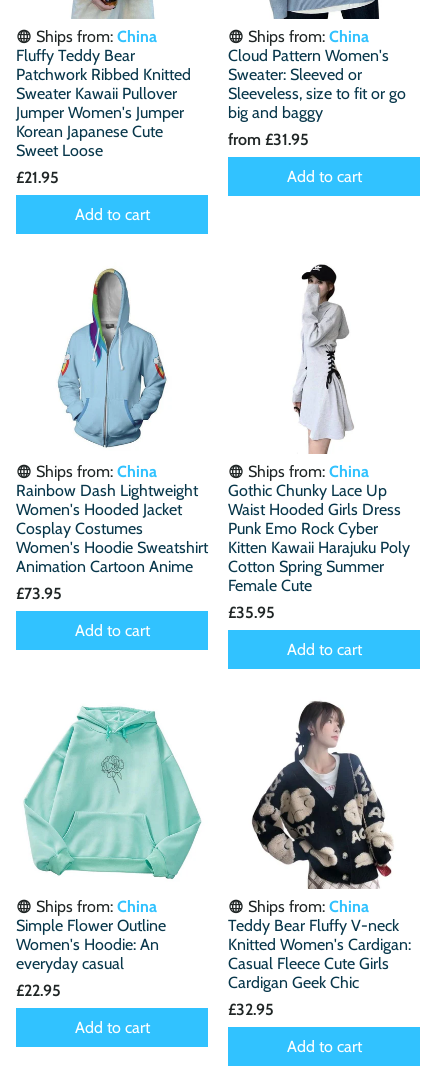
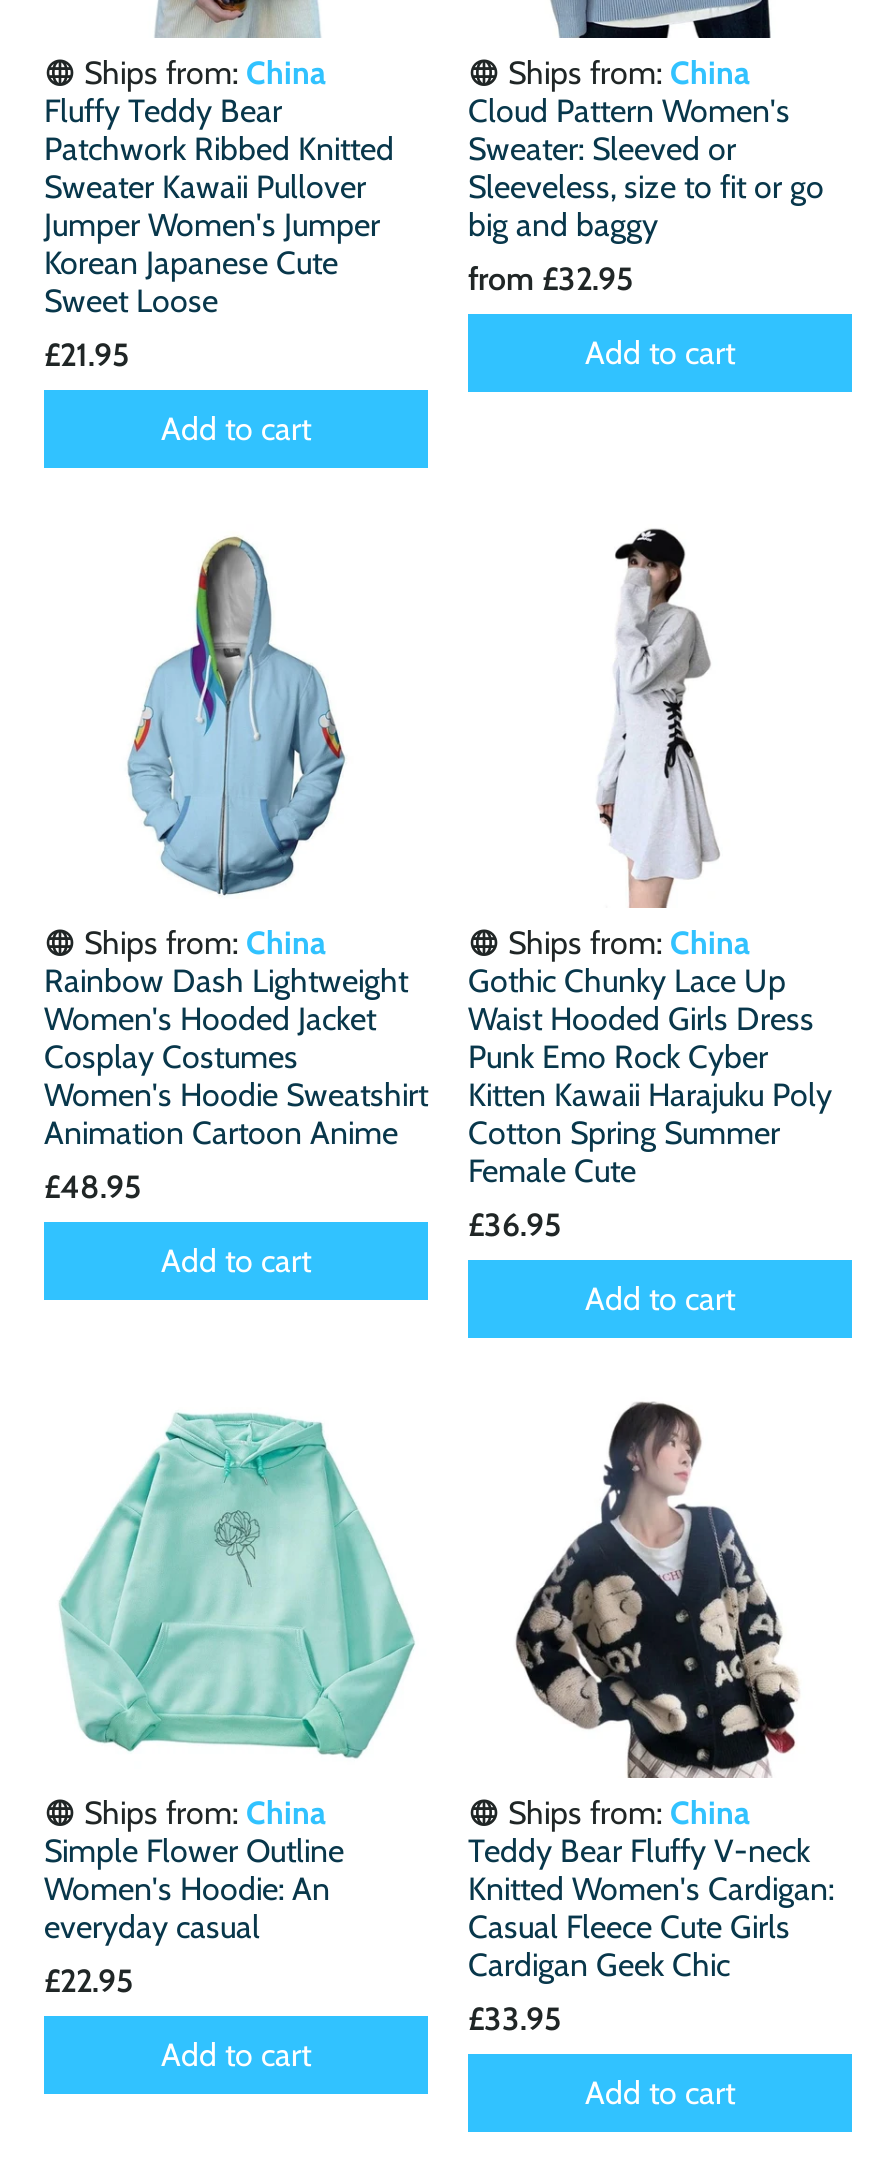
[228,130,309,149] from £31.95 -> [468,260,634,298] from £32.95
[16,584,62,603] £73.95 -> [44,1168,142,1206] £48.95
[228,603,275,622] £35.95 -> [468,1206,562,1244] £36.95
[228,1000,274,1019] £32.95 -> [468,2000,562,2038] £33.95

